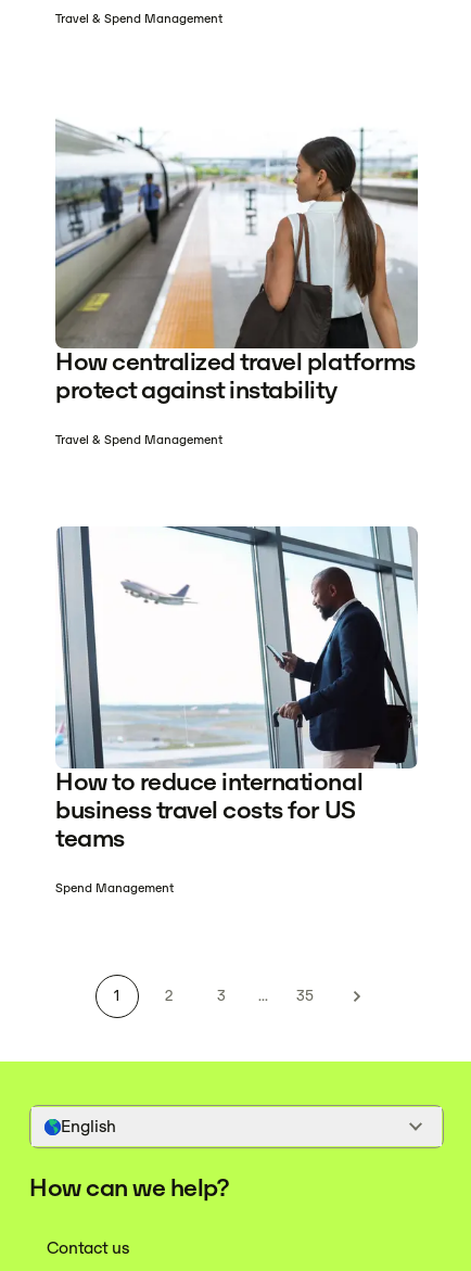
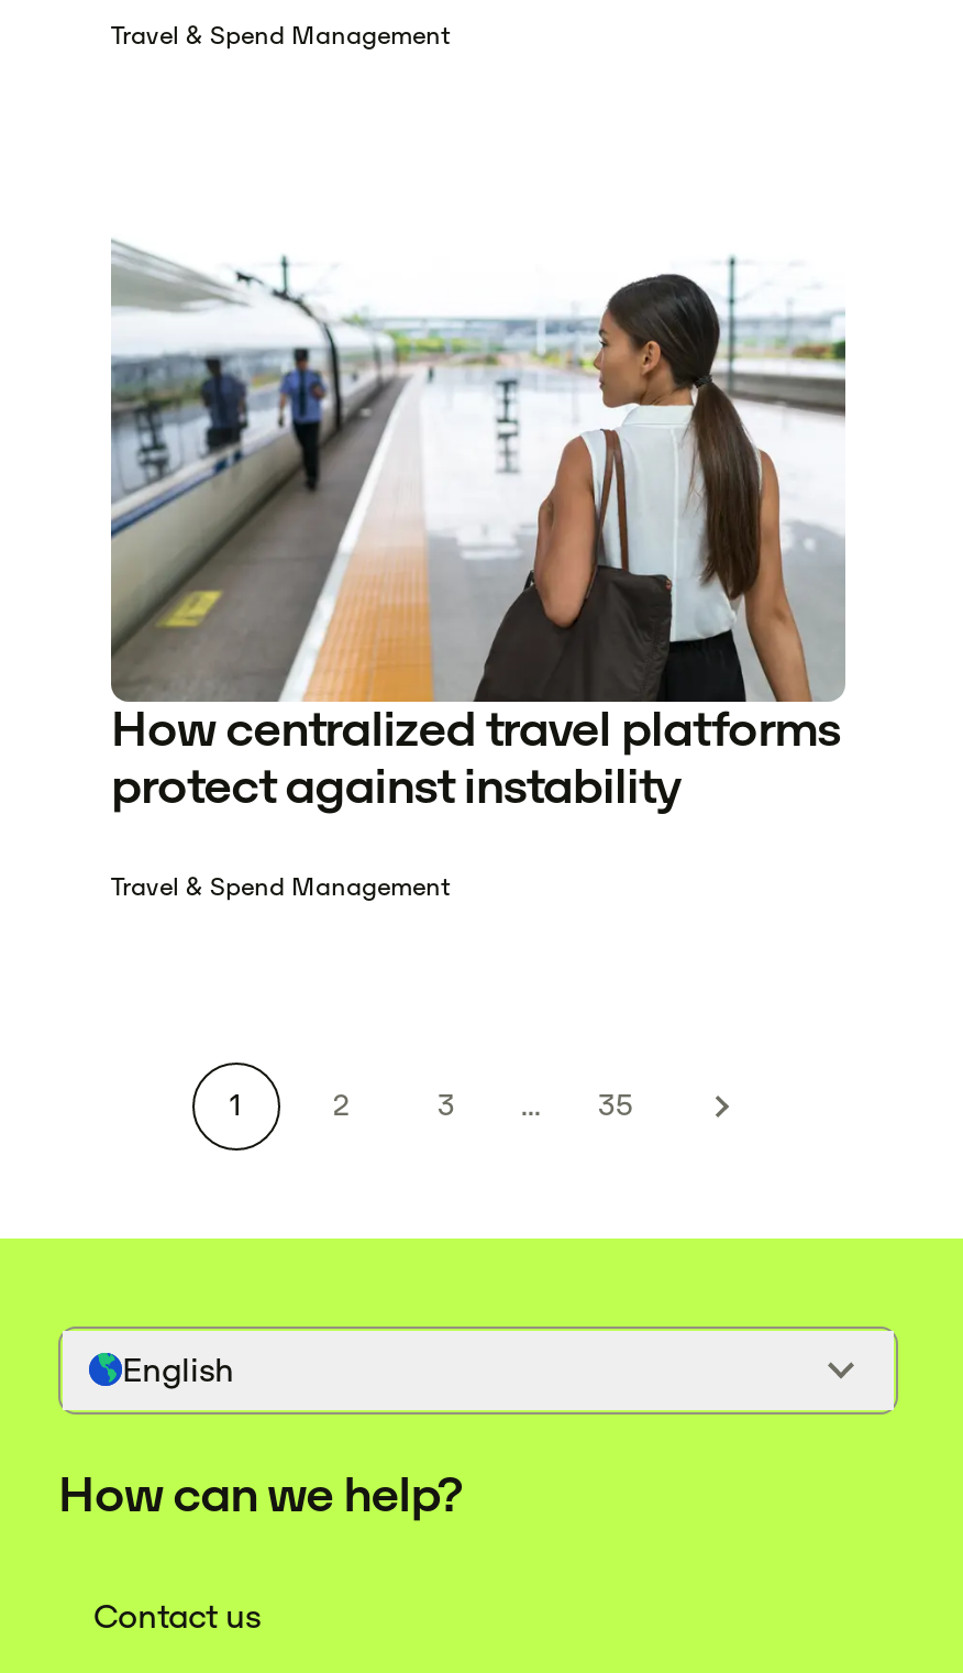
[54,525,418,896] [image] | How to reduce international | business travel costs for US | teams | Spend Management -> none

